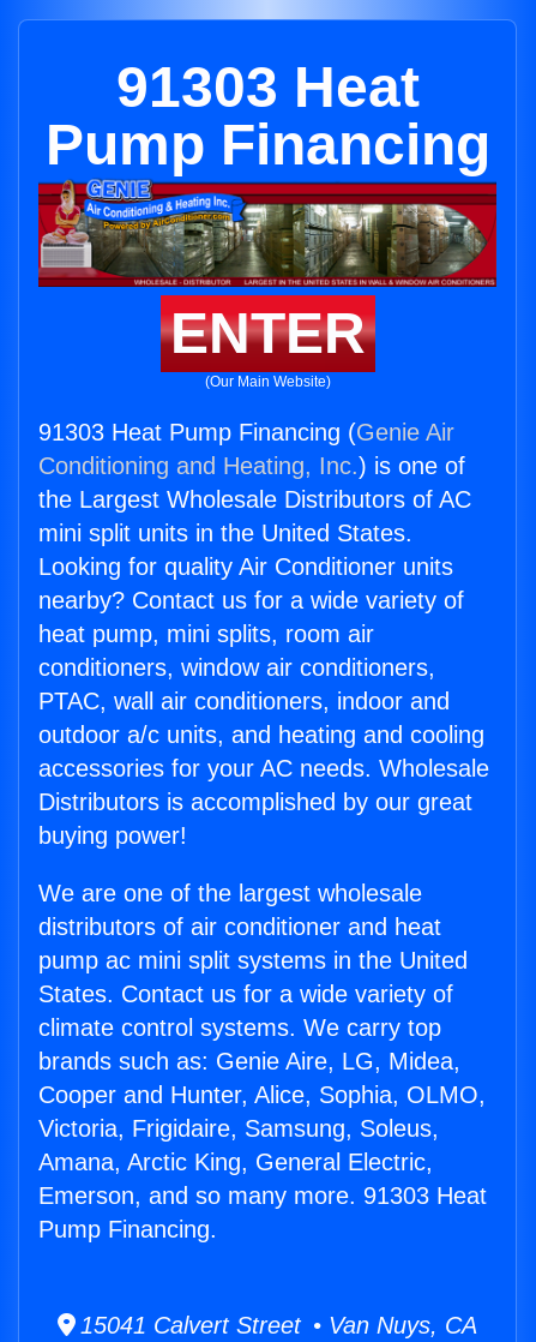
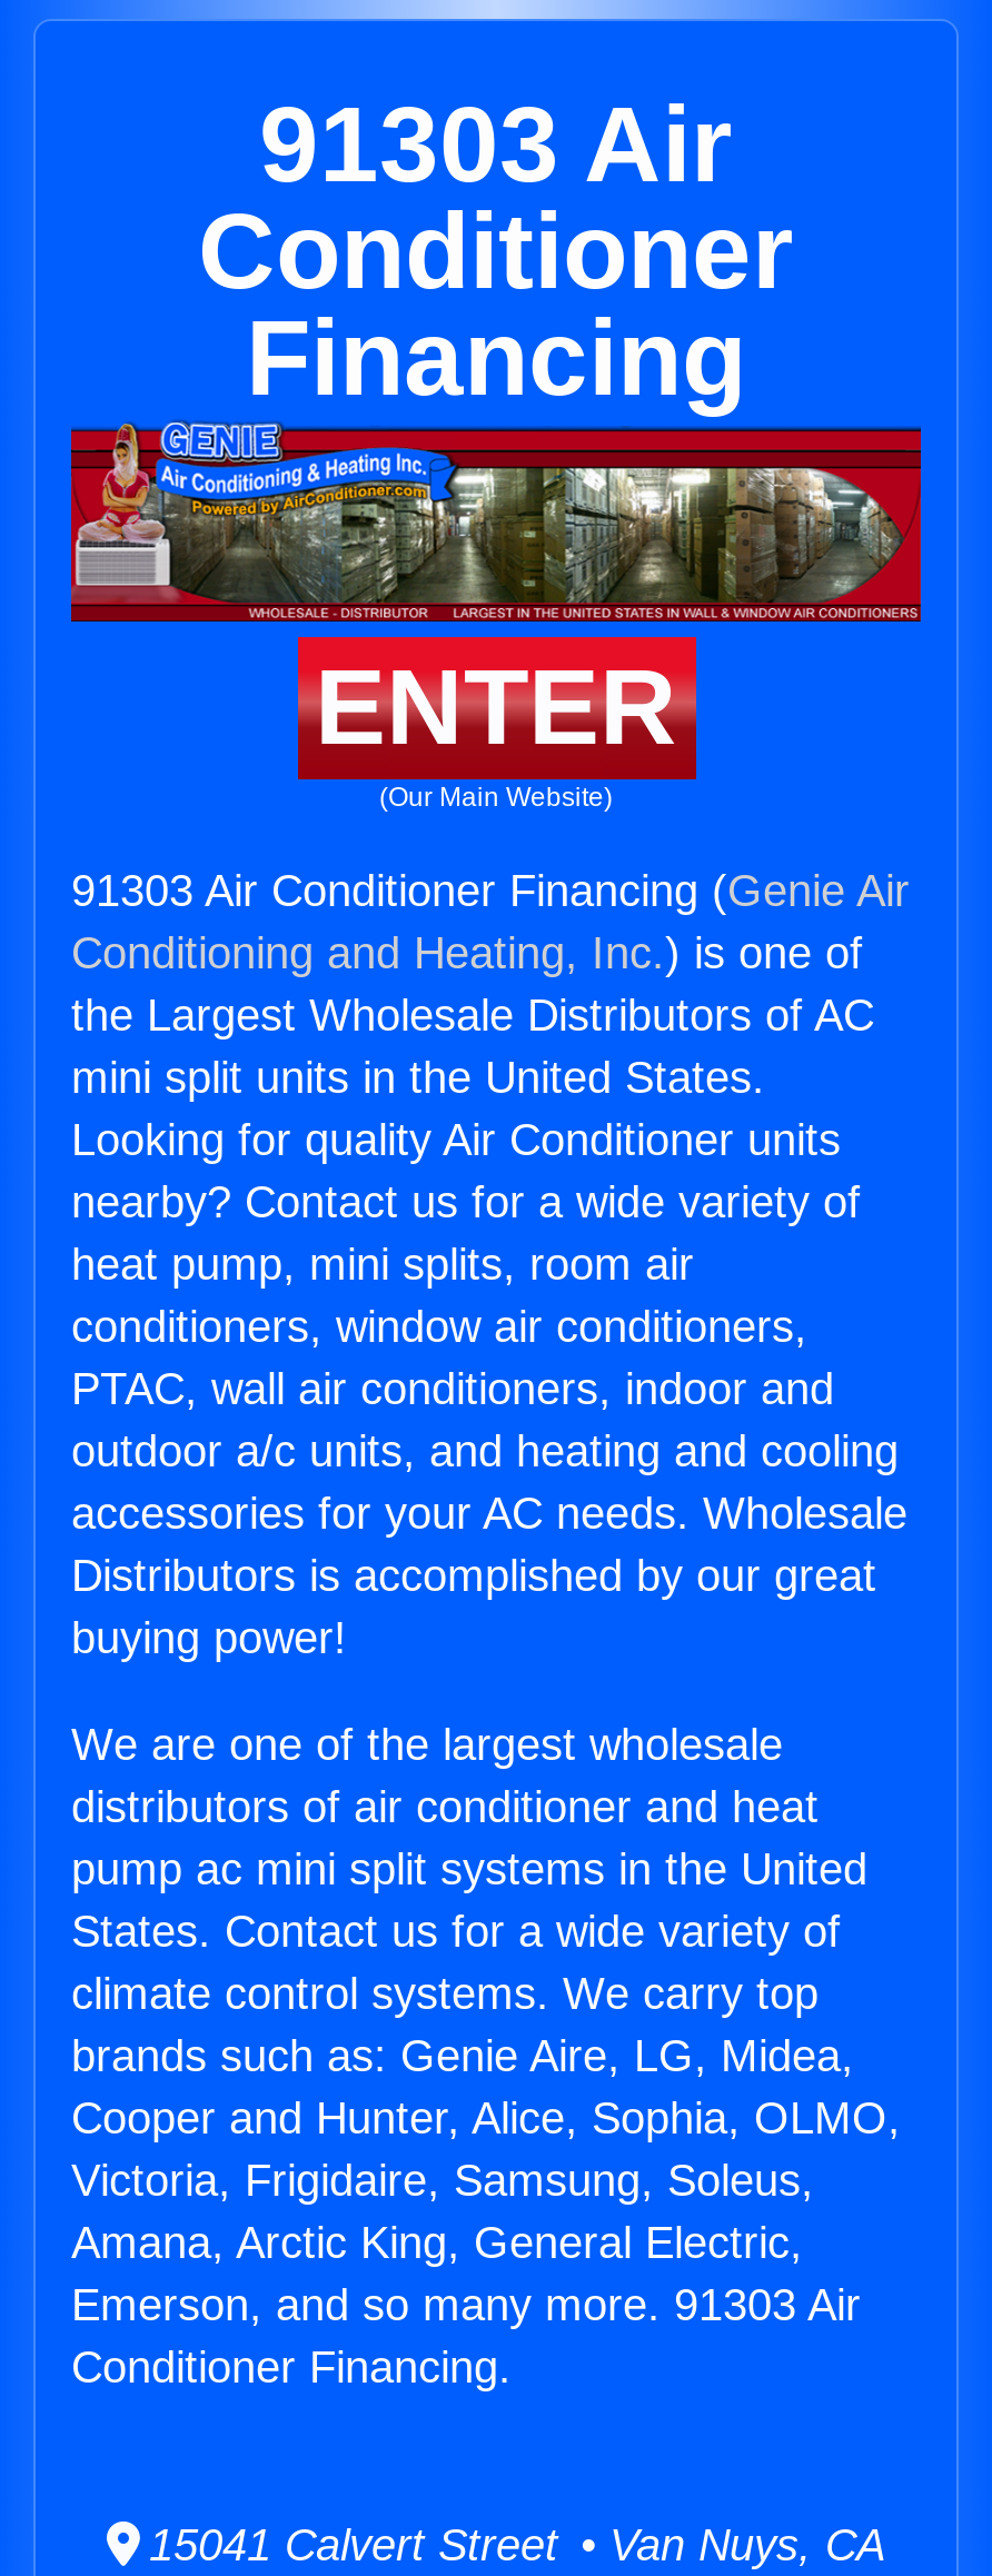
[45,55,490,176] 91303 Heat | Pump Financing -> [198,86,794,417] 91303 Air | Conditioner | Financing
[38,419,454,445] 91303 Heat Pump Financing (Genie Air -> [71,866,910,915] 91303 Air Conditioner Financing (Genie Air
[38,1182,487,1209] Emerson, and so many more. 91303 Heat -> [71,2280,861,2329] Emerson, and so many more. 91303 Air
[38,1216,217,1242] Pump Financing. -> [71,2343,512,2392] Conditioner Financing.

